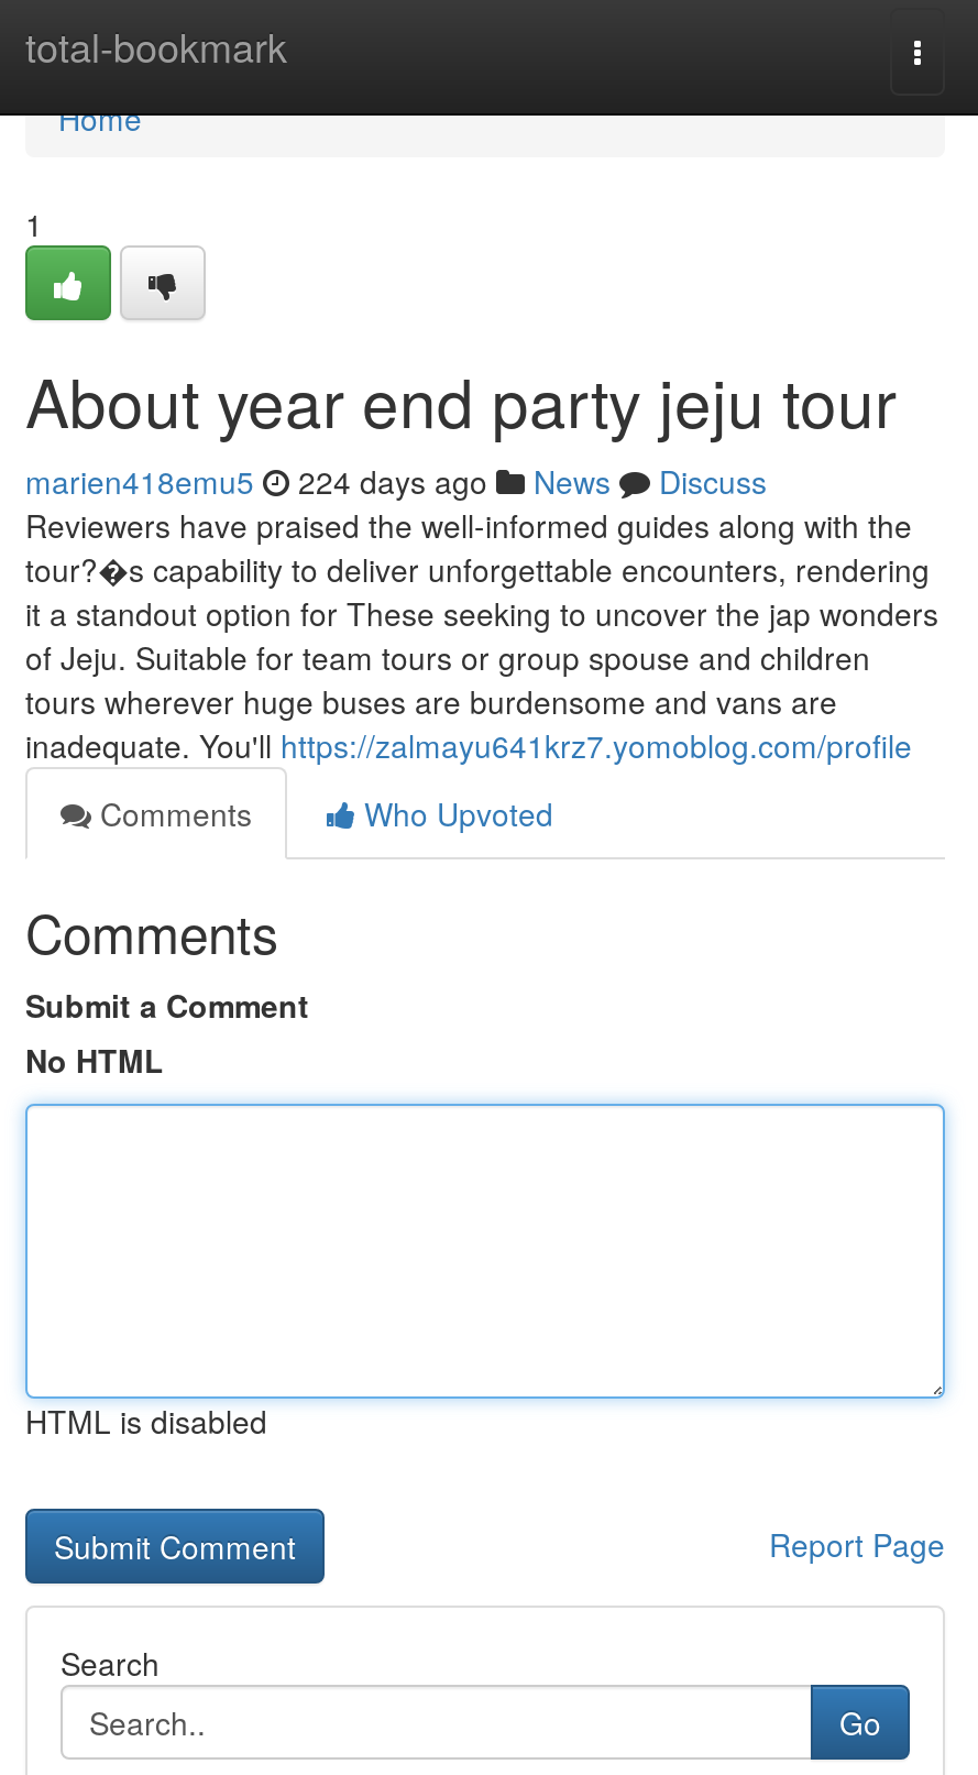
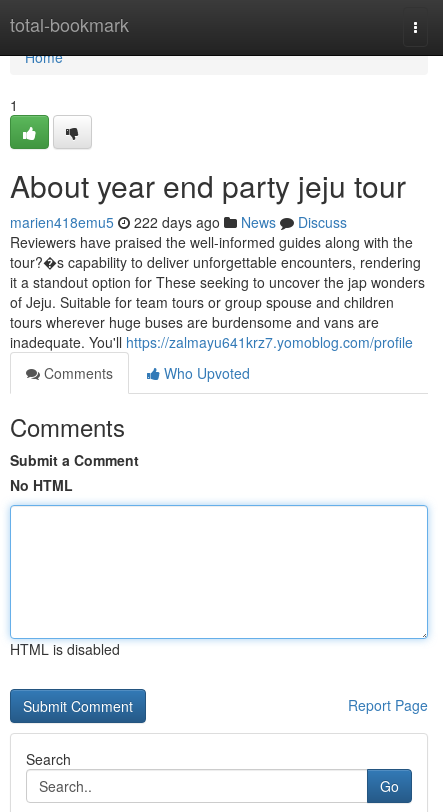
[25,459,767,503] marien418emu5 224 days ago News Discuss -> [10,212,347,232] marien418emu5 222 days ago News Discuss

